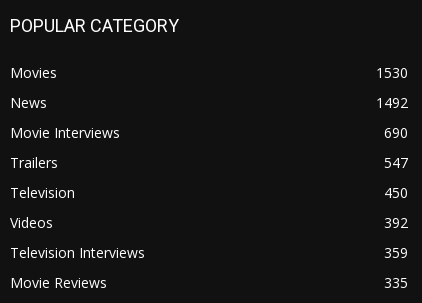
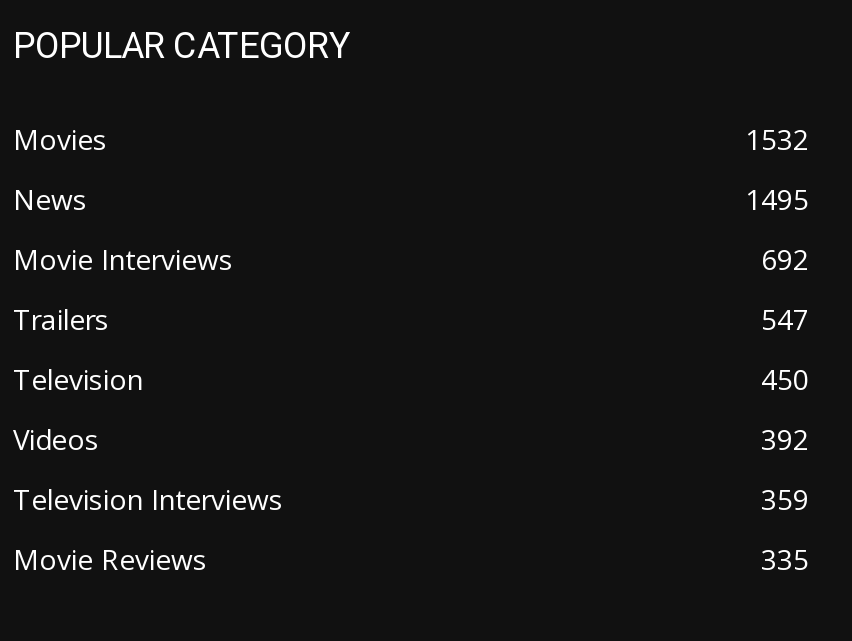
[376,63,408,82] 1530 -> [745,119,809,157] 1532
[376,93,408,112] 1492 -> [745,179,809,217] 1495
[384,123,408,142] 690 -> [761,239,809,277] 692

